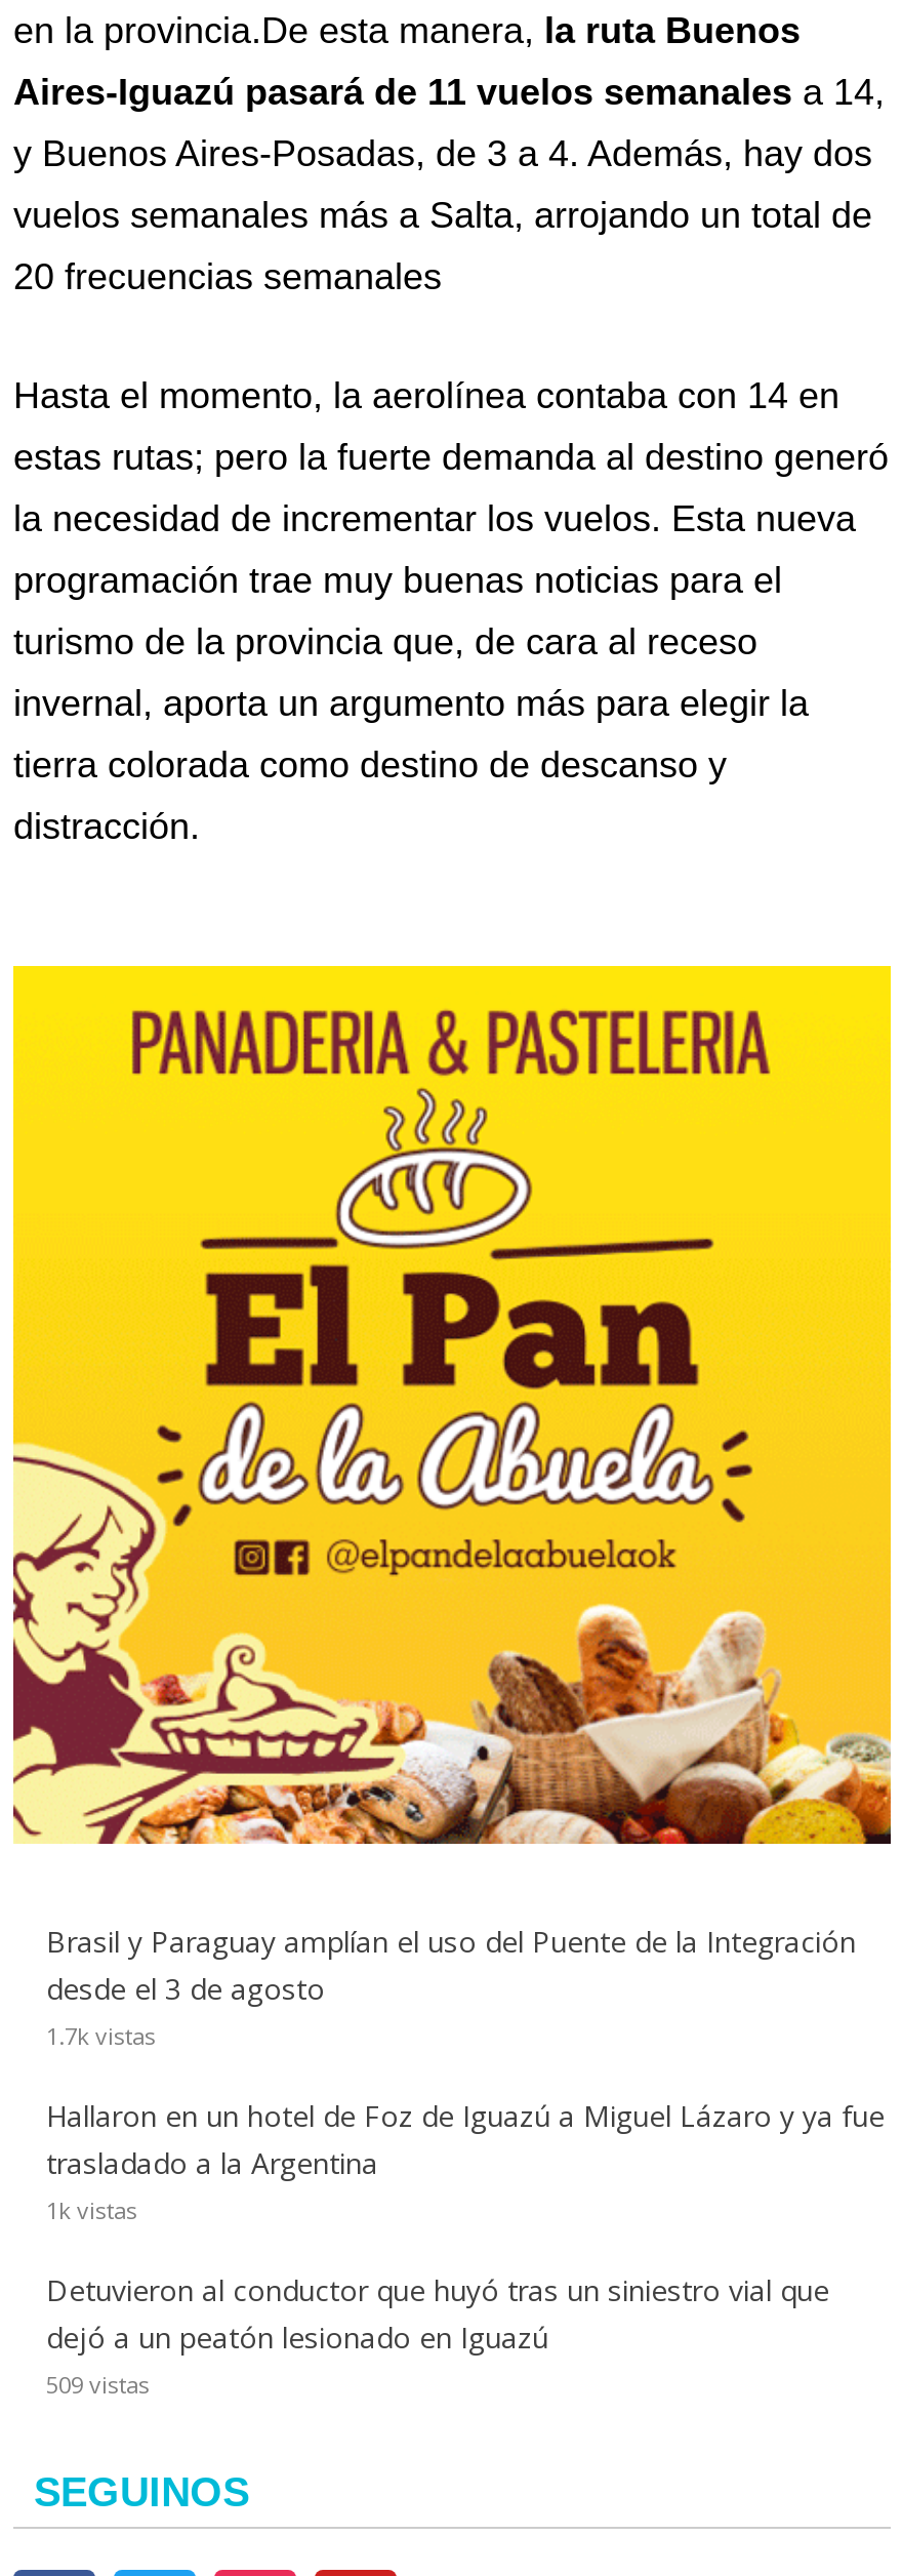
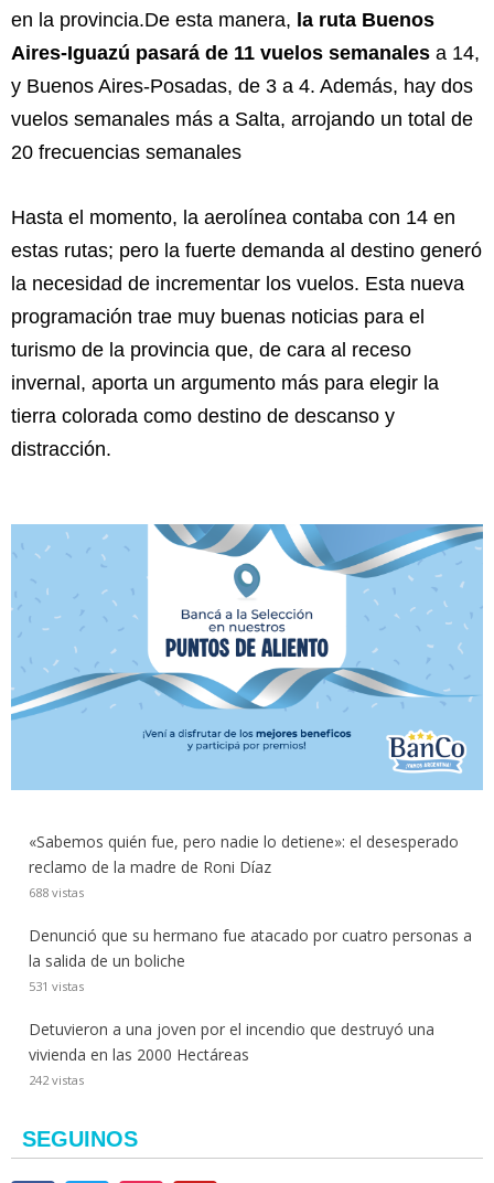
[11,963,893,2051] [image] | Brasil y Paraguay amplían el uso del Puente de la Integración | desde el 3 de agosto | 1.7k vistas -> [10,523,484,901] [image] | «Sabemos quién fue, pero nadie lo detiene»: el desesperado | reclamo de la madre de Roni Díaz | 688 vistas
[46,2096,885,2225] Hallaron en un hotel de Foz de Iguazú a Miguel Lázaro y ya fue | trasladado a la Argentina | 1k vistas -> [29,925,472,995] Denunció que su hermano fue atacado por cuatro personas a | la salida de un boliche | 531 vistas
[46,2271,829,2400] Detuvieron al conductor que huyó tras un siniestro vial que | dejó a un peatón lesionado en Iguazú | 509 vistas -> [29,1019,434,1088] Detuvieron a una joven por el incendio que destruyó una | vivienda en las 2000 Hectáreas | 242 vistas

